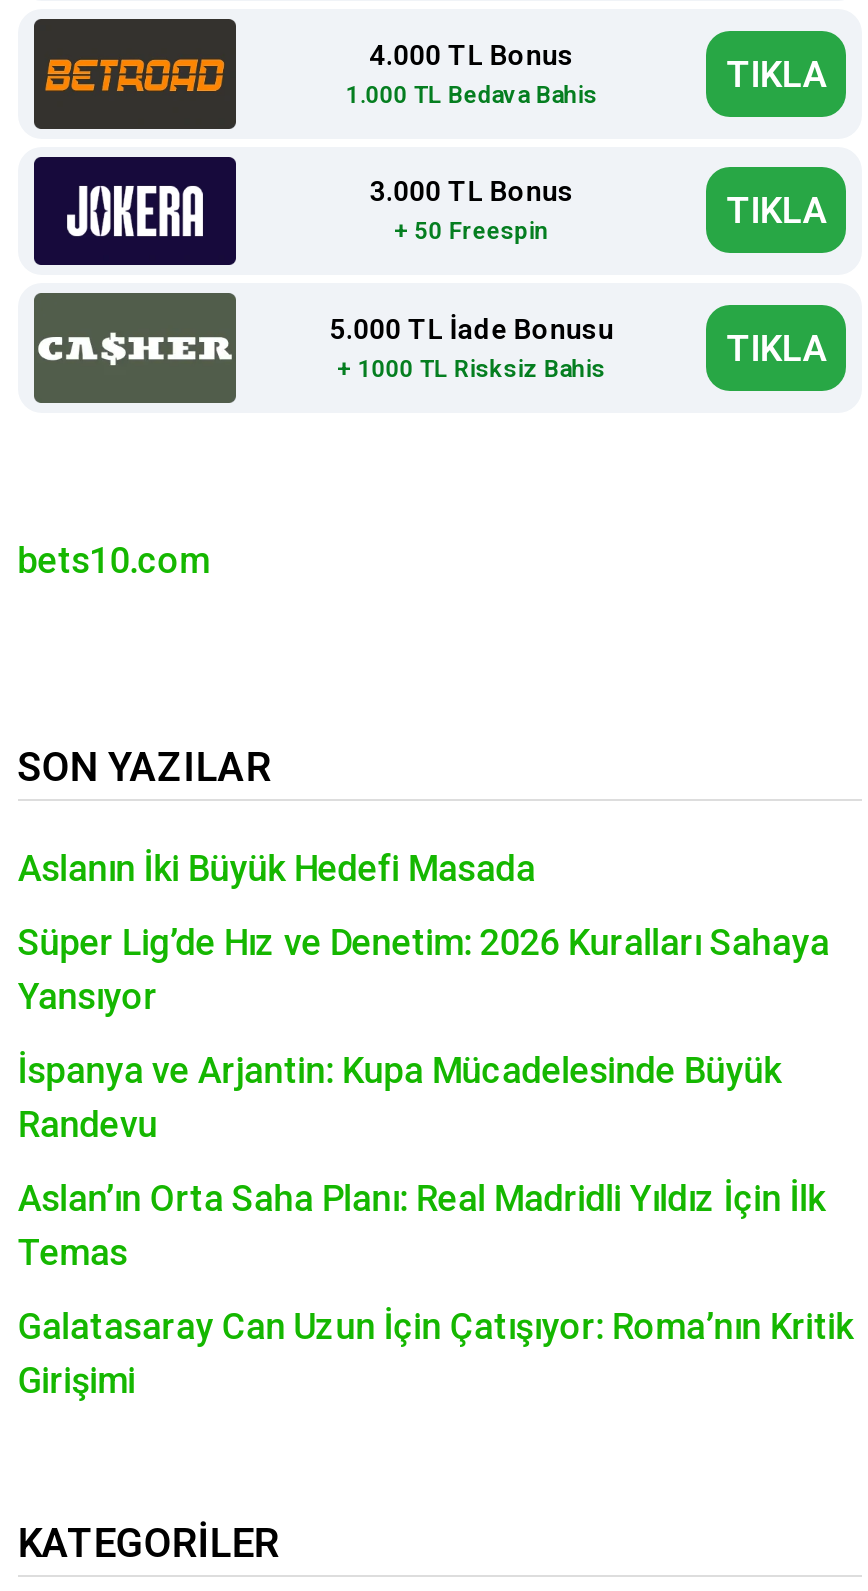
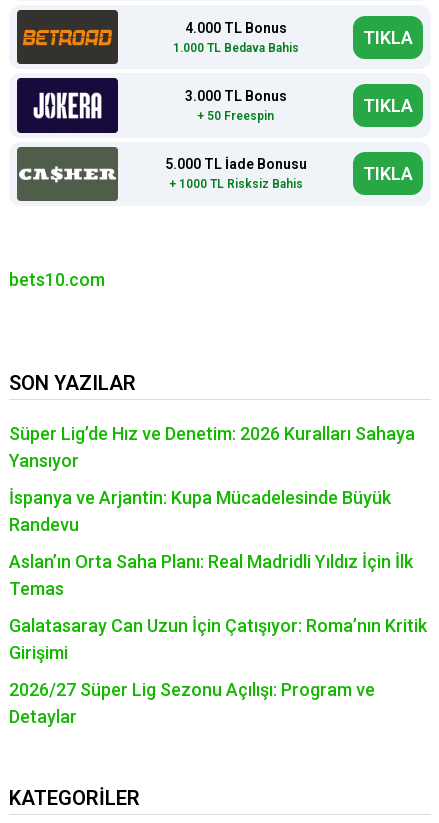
[18,846,536,888] Aslanın İki Büyük Hedefi Masada -> none
moved [18,920,854,1400] -> [9,423,427,663]: Süper Lig’de Hız ve Denetim: 2026 Kuralları Sahaya | Yansıyor | İspanya ve Arjantin: Kupa Mücadelesinde Büyük | Randevu | Aslan’ın Orta Saha Planı: Real Madridli Yıldız İçin İlk | Temas | Galatasaray Can Uzun İçin Çatışıyor: Roma’nın Kritik | Girişimi
none -> [9,679,375,727] 2026/27 Süper Lig Sezonu Açılışı: Program ve | Detaylar

